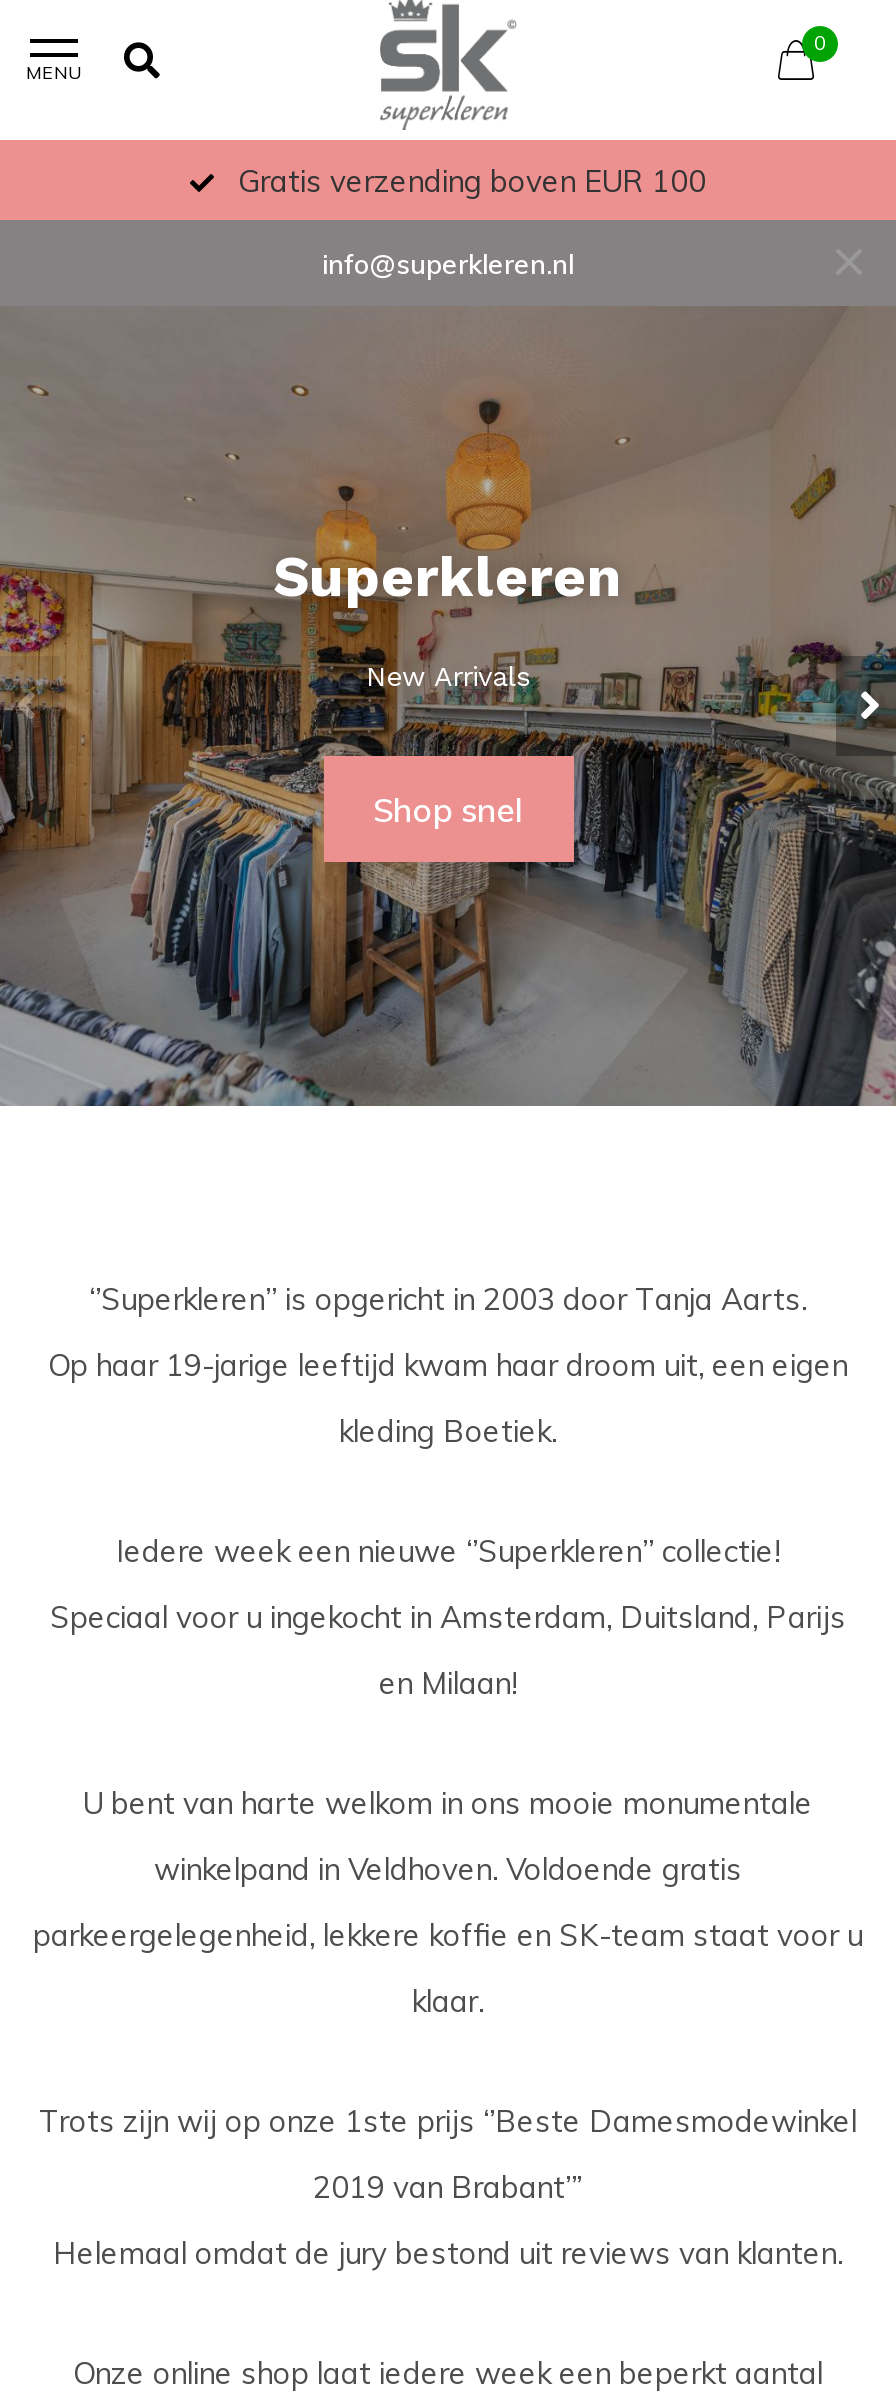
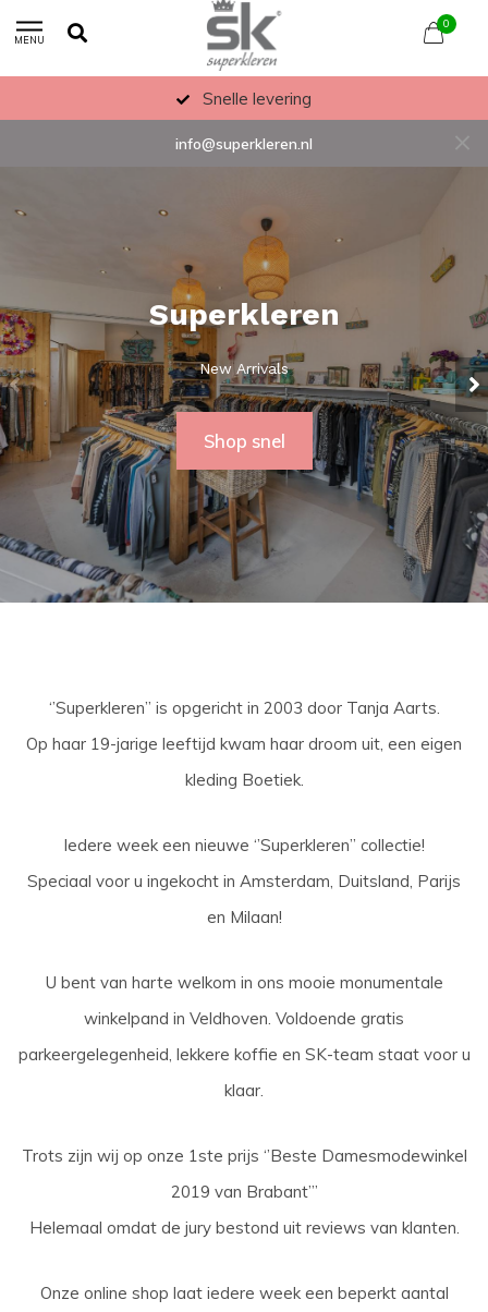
[230,161,706,199] Gratis verzending boven EUR 100 -> [198,88,312,108] Snelle levering

